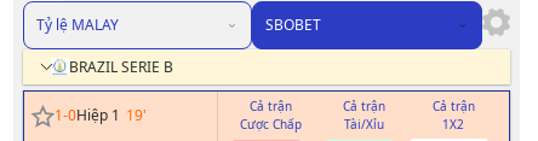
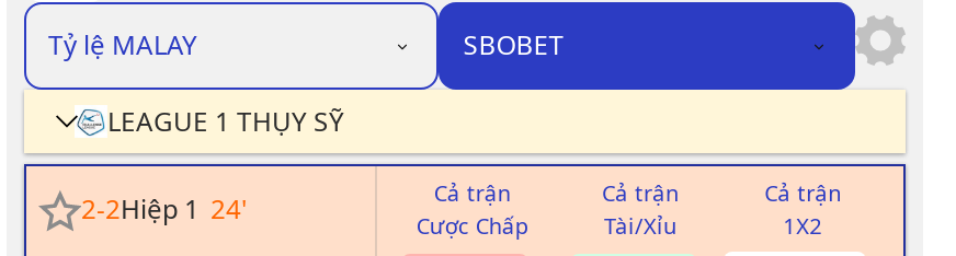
[69,57,173,77] BRAZIL SERIE B -> [107,103,344,140] LEAGUE 1 THỤY SỸ
[55,105,147,125] 1-0Hiệp 1 19' -> [81,191,248,228] 2-2Hiệp 1 24'

